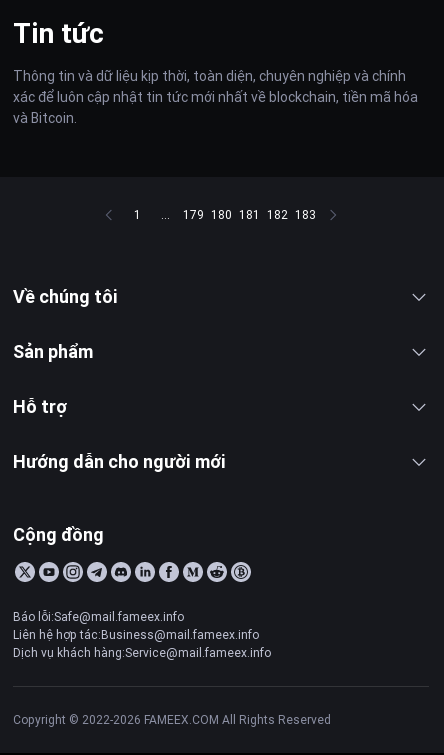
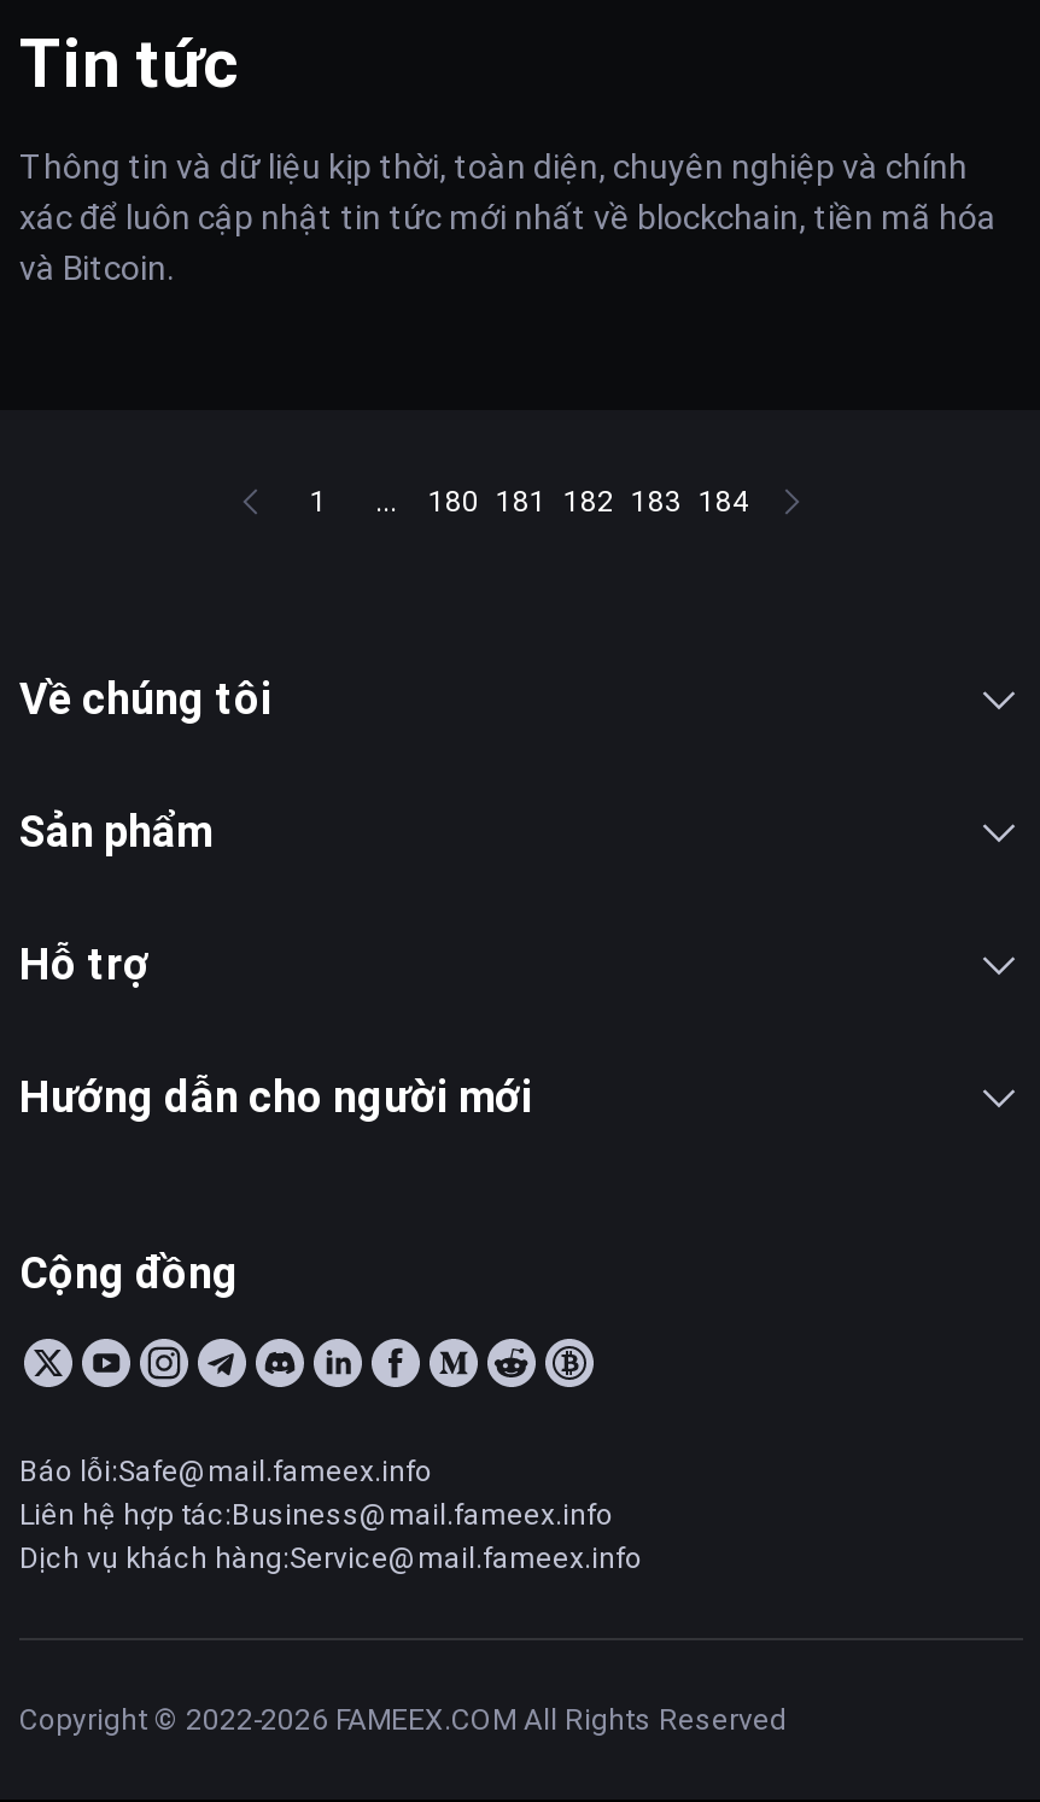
[182,207,315,222] 179 180 181 182 183 -> [428,482,749,519] 180 181 182 183 184

